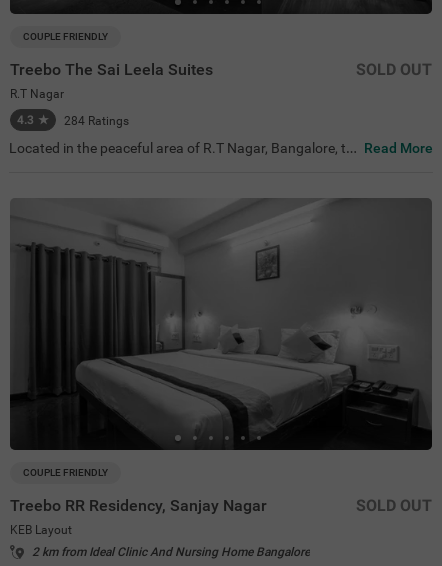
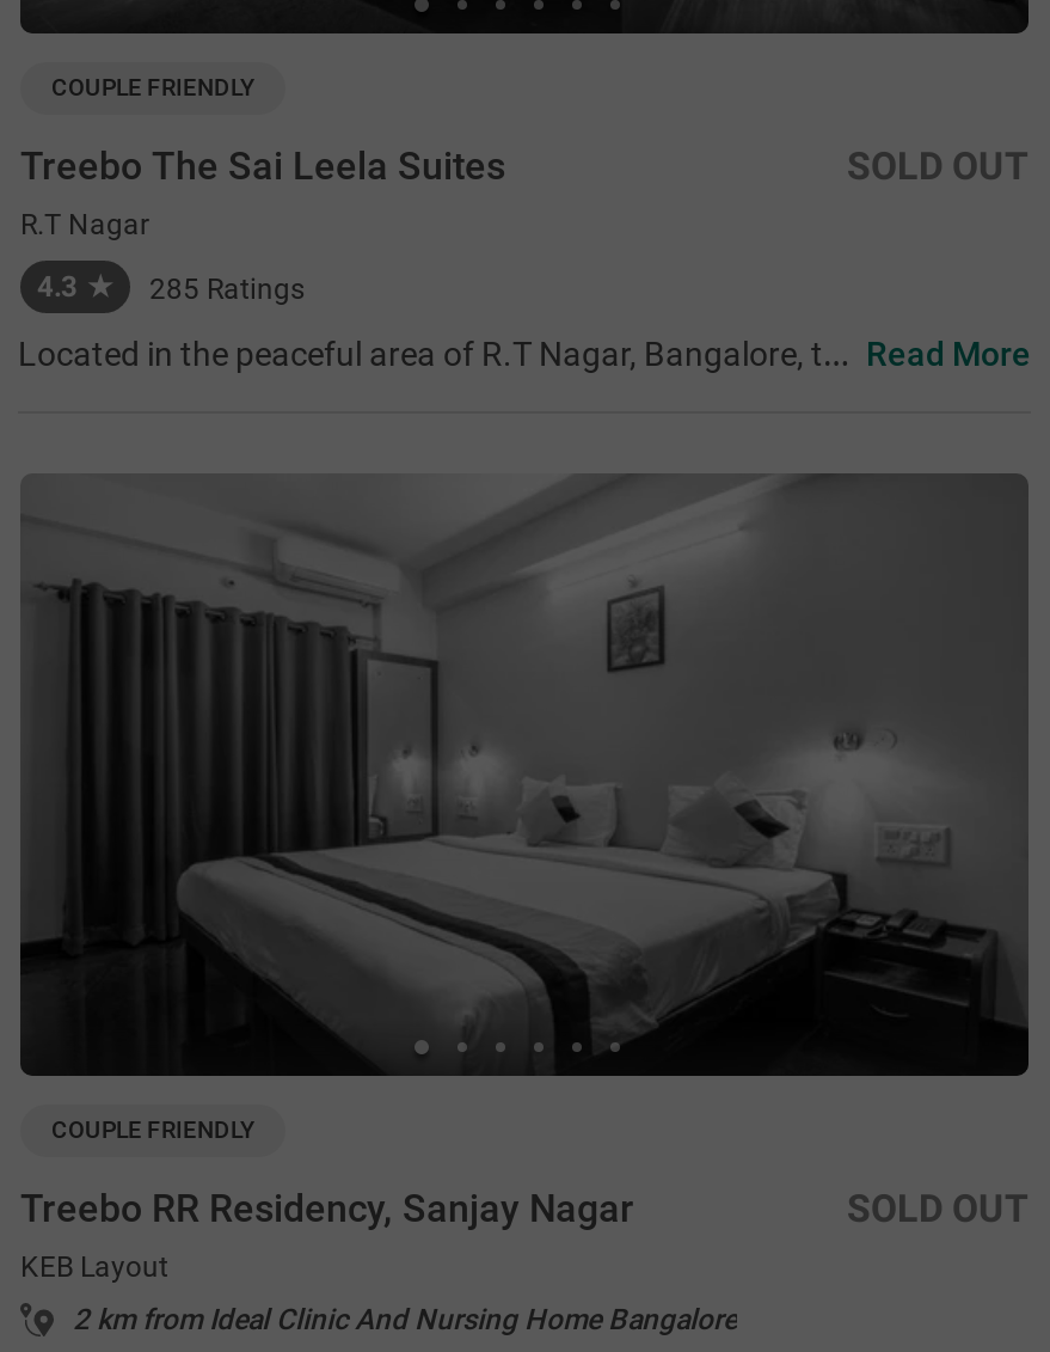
[64,114,129,128] 284 Ratings -> [149,273,305,306] 285 Ratings

